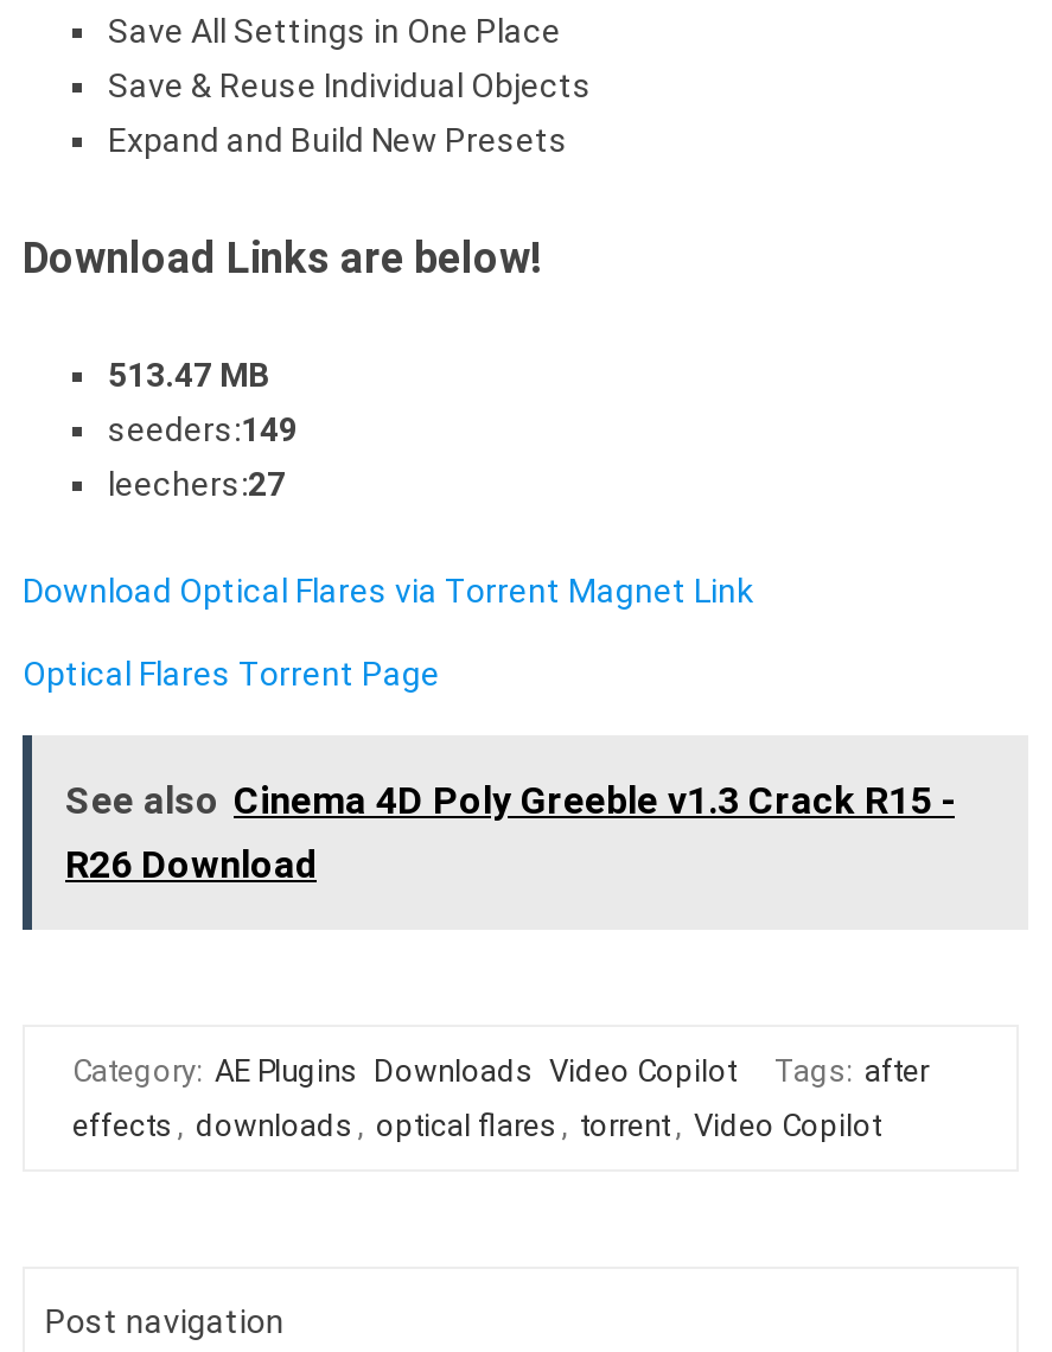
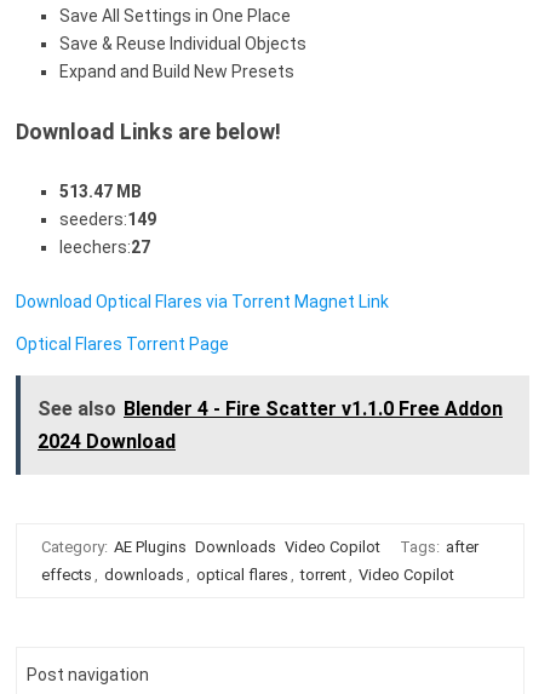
[65,778,955,823] See also Cinema 4D Poly Greeble v1.3 Crack R15 - -> [38,397,503,420] See also Blender 4 - Fire Scatter v1.1.0 Free Addon
[65,842,317,887] R26 Download -> [38,430,176,453] 2024 Download

